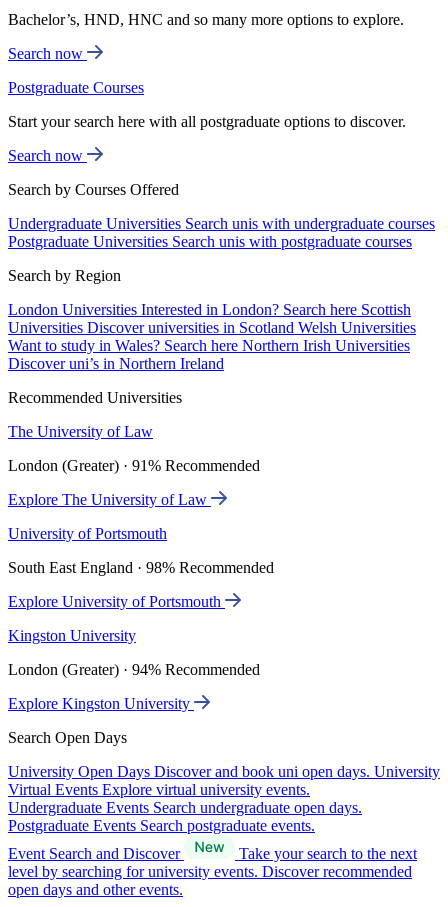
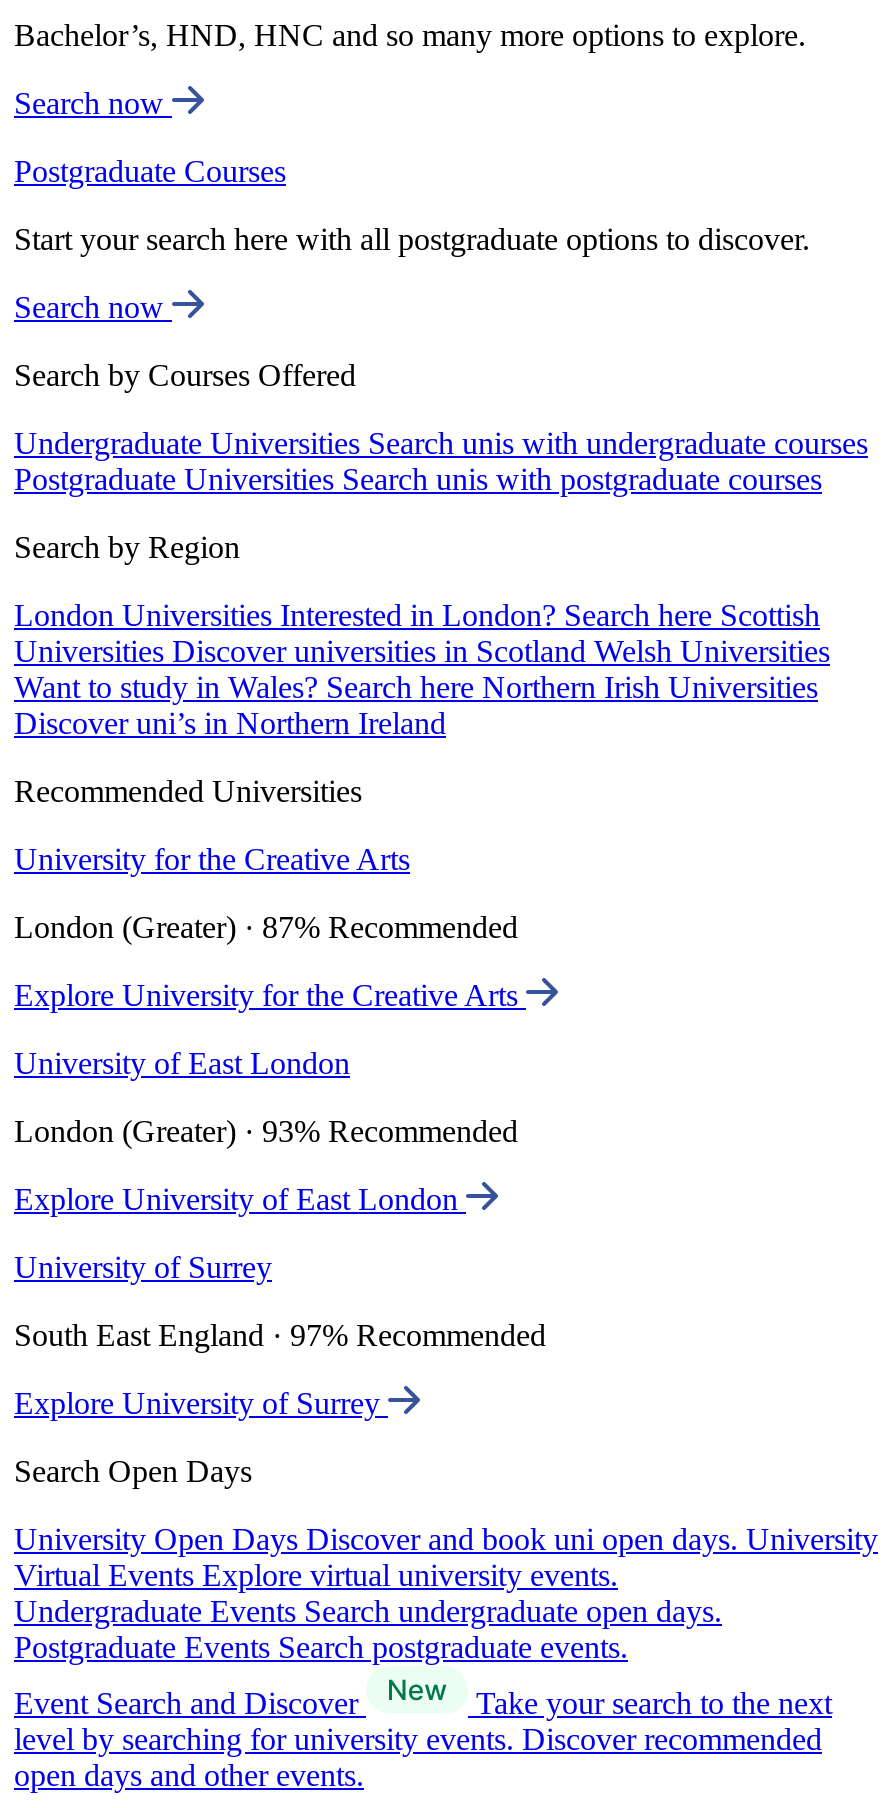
[8,423,153,440] The University of Law -> [14,842,410,876] University for the Creative Arts
[8,457,260,474] London (Greater) · 91% Recommended -> [14,910,518,944] London (Greater) · 87% Recommended
[8,491,211,508] Explore The University of Law -> [14,978,526,1012] Explore University for the Creative Arts
[8,525,167,542] University of Portsmouth -> [14,1046,350,1080] University of East London
[8,559,274,576] South East England · 98% Recommended -> [14,1114,518,1148] London (Greater) · 93% Recommended
[8,593,225,610] Explore University of Portsmouth -> [14,1182,466,1216] Explore University of East London
[8,627,136,644] Kingston University -> [14,1250,272,1284] University of Surrey
[8,661,260,678] London (Greater) · 94% Recommended -> [14,1318,546,1352] South East England · 97% Recommended
[8,695,194,712] Explore Kingston University -> [14,1386,388,1420] Explore University of Surrey

